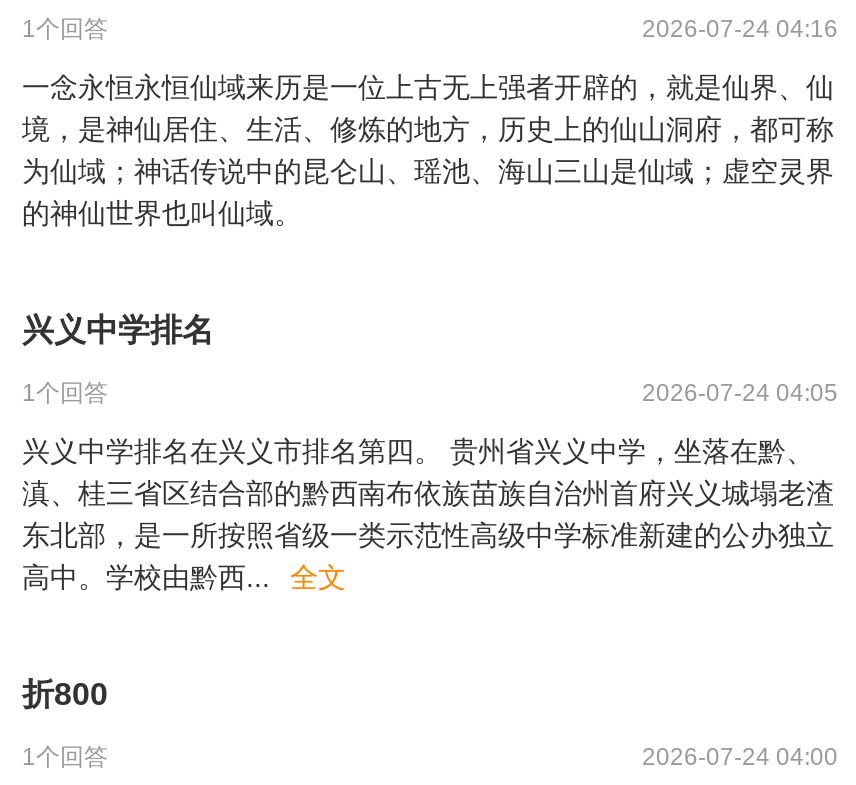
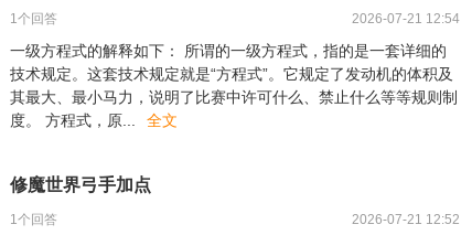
[22,15,838,593] 2026-07-24 04:16 | 一念永恒永恒仙域来历是一位上古无上强者开辟的，就是仙界、仙 | 境，是神仙居住、生活、修炼的地方，历史上的仙山洞府，都可称 | 为仙域；神话传说中的昆仑山、瑶池、海山三山是仙域；虚空灵界 | 的神仙世界也叫仙域。 | 兴义中学排名 | 1个回答 | 2026-07-24 04:05 | 兴义中学排名在兴义市排名第四。 贵州省兴义中学，坐落在黔、 | 滇、桂三省区结合部的黔西南布依族苗族自治州首府兴义城塌老渣 | 东北部，是一所按照省级一类示范性高级中学标准新建的公办独立 | 高中。学校由黔西... -> [10,11,460,129] 2026-07-21 12:54 | 一级方程式的解释如下： 所谓的一级方程式，指的是一套详细的 | 技术规定。这套技术规定就是“方程式”。它规定了发动机的体积及 | 其最大、最小马力，说明了比赛中许可什么、禁止什么等等规则制 | 度。 方程式，原...
[22,677,108,711] 折800 -> [10,175,151,194] 修魔世界弓手加点
[642,743,838,771] 2026-07-24 04:00 -> [352,212,460,227] 2026-07-21 12:52

